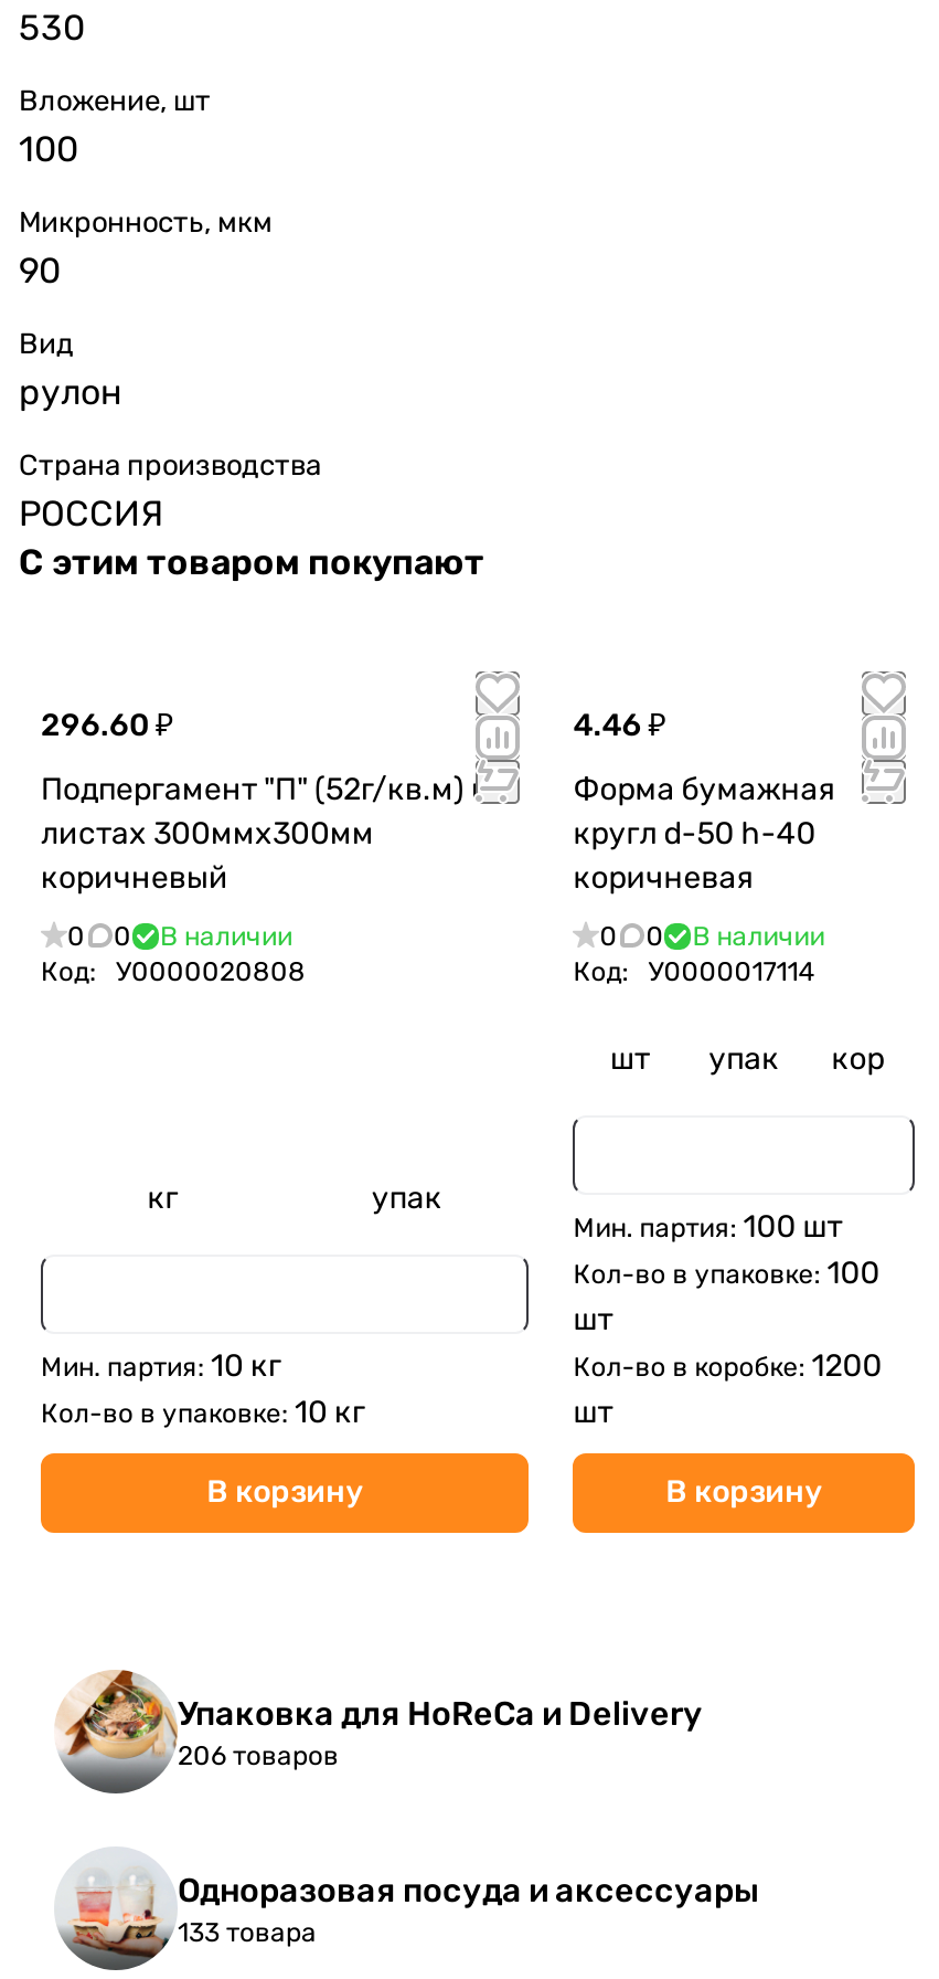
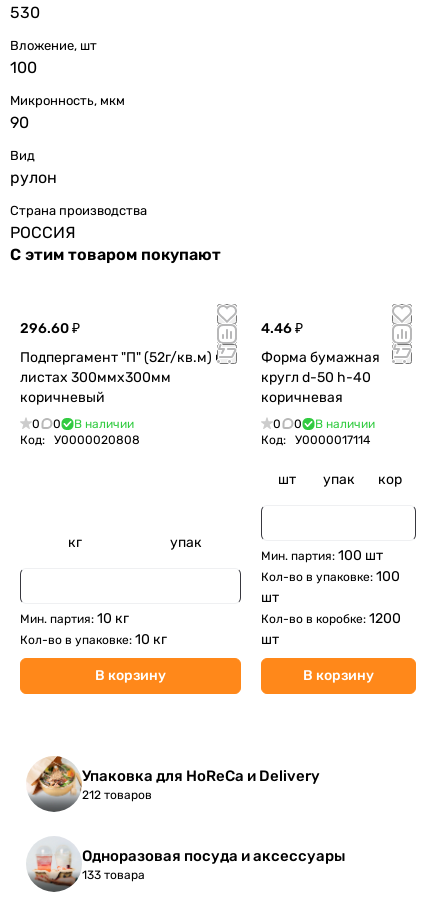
[178,1740,339,1771] 206 товаров -> [82,788,152,802] 212 товаров

